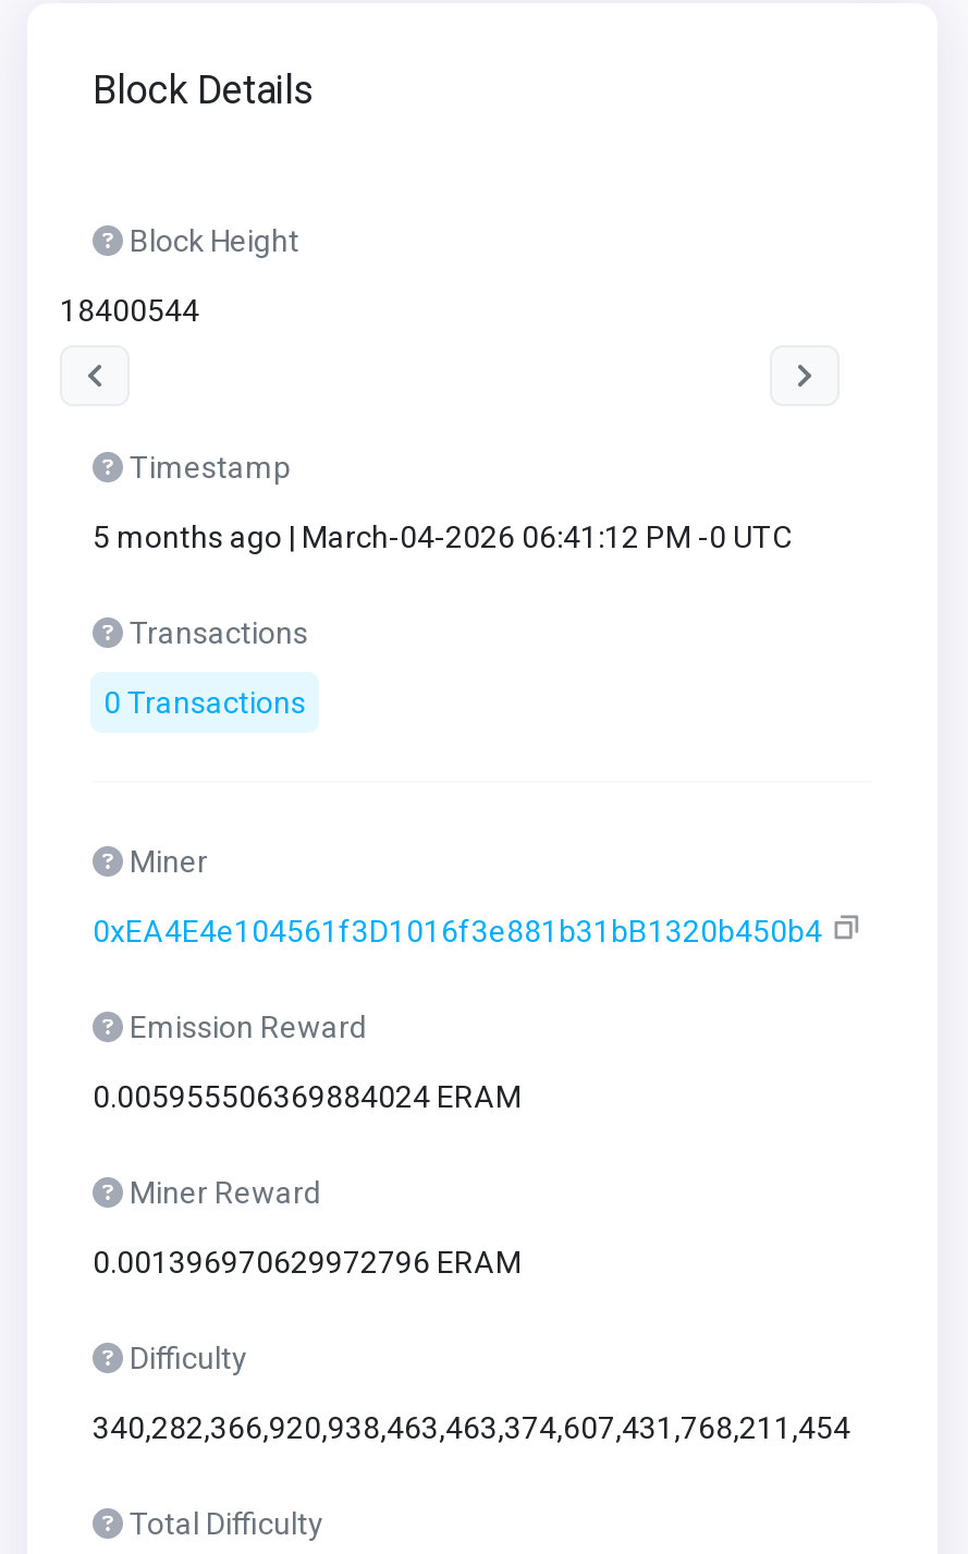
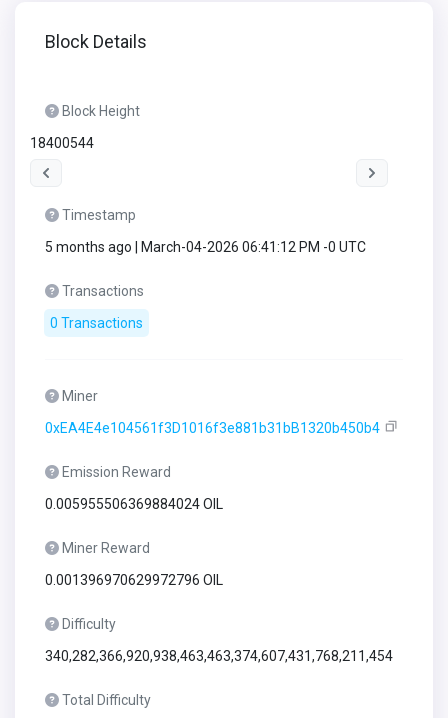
[93,1079,522,1114] 0.005955506369884024 ERAM -> [45,496,223,512] 0.005955506369884024 OIL
[93,1245,522,1280] 0.001396970629972796 ERAM -> [45,572,223,588] 0.001396970629972796 OIL

